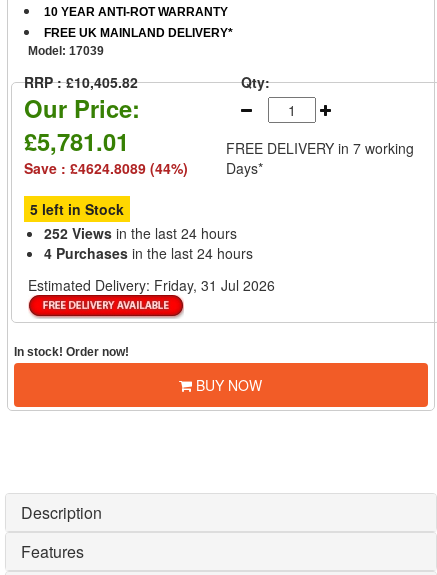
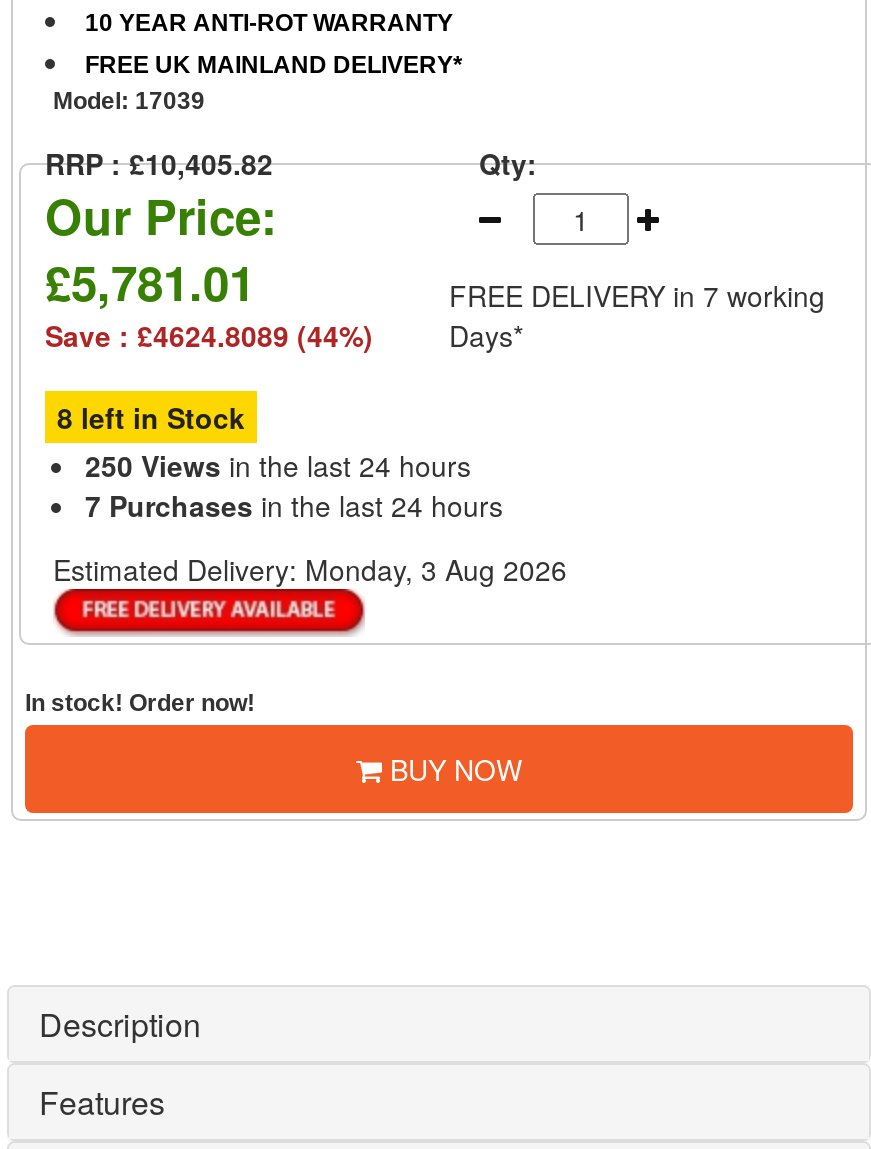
[30,199,124,219] 5 left in Stock -> [57,397,245,437] 8 left in Stock
[44,223,237,243] 252 Views in the last 24 hours -> [85,445,471,485] 250 Views in the last 24 hours
[44,243,253,263] 4 Purchases in the last 24 hours -> [85,485,503,525] 7 Purchases in the last 24 hours
[28,275,275,295] Estimated Delivery: Friday, 31 Jul 2026 -> [53,549,567,589] Estimated Delivery: Monday, 3 Aug 2026

